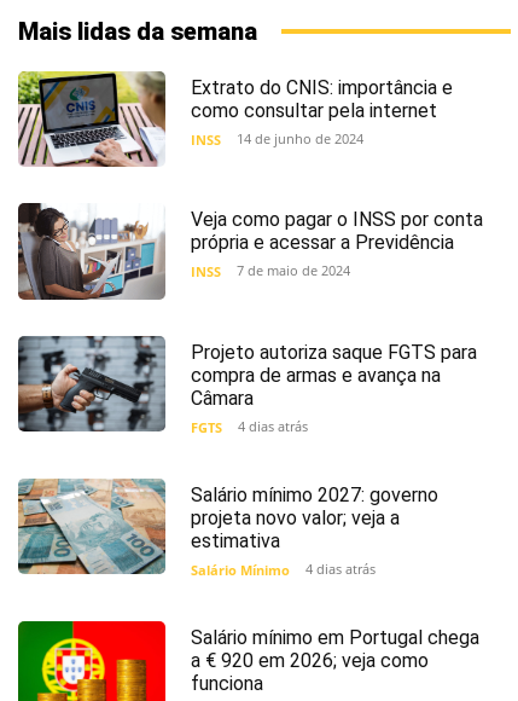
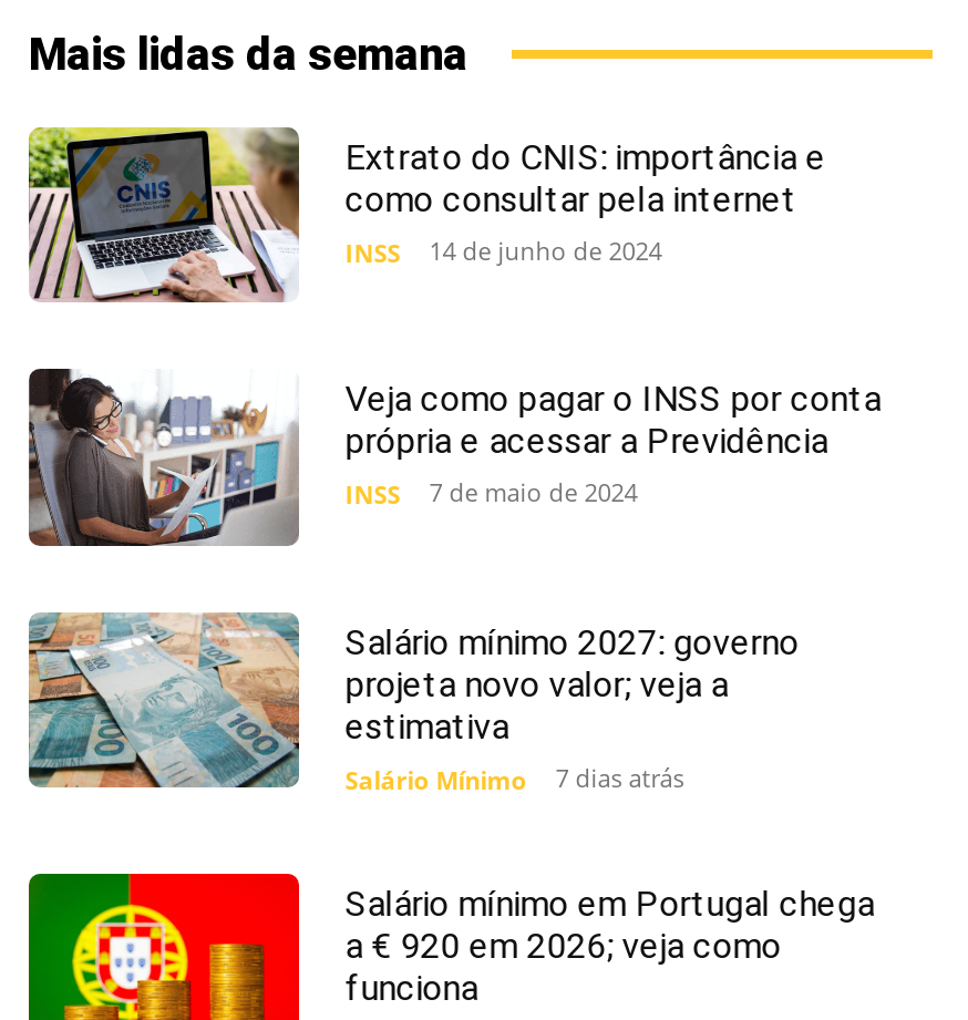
[18,335,477,436] [image] | Projeto autoriza saque FGTS para | compra de armas e avança na | Câmara | FGTS | 4 dias atrás -> none
[191,559,375,579] Salário Mínimo 4 dias atrás -> [345,760,684,796] Salário Mínimo 7 dias atrás

